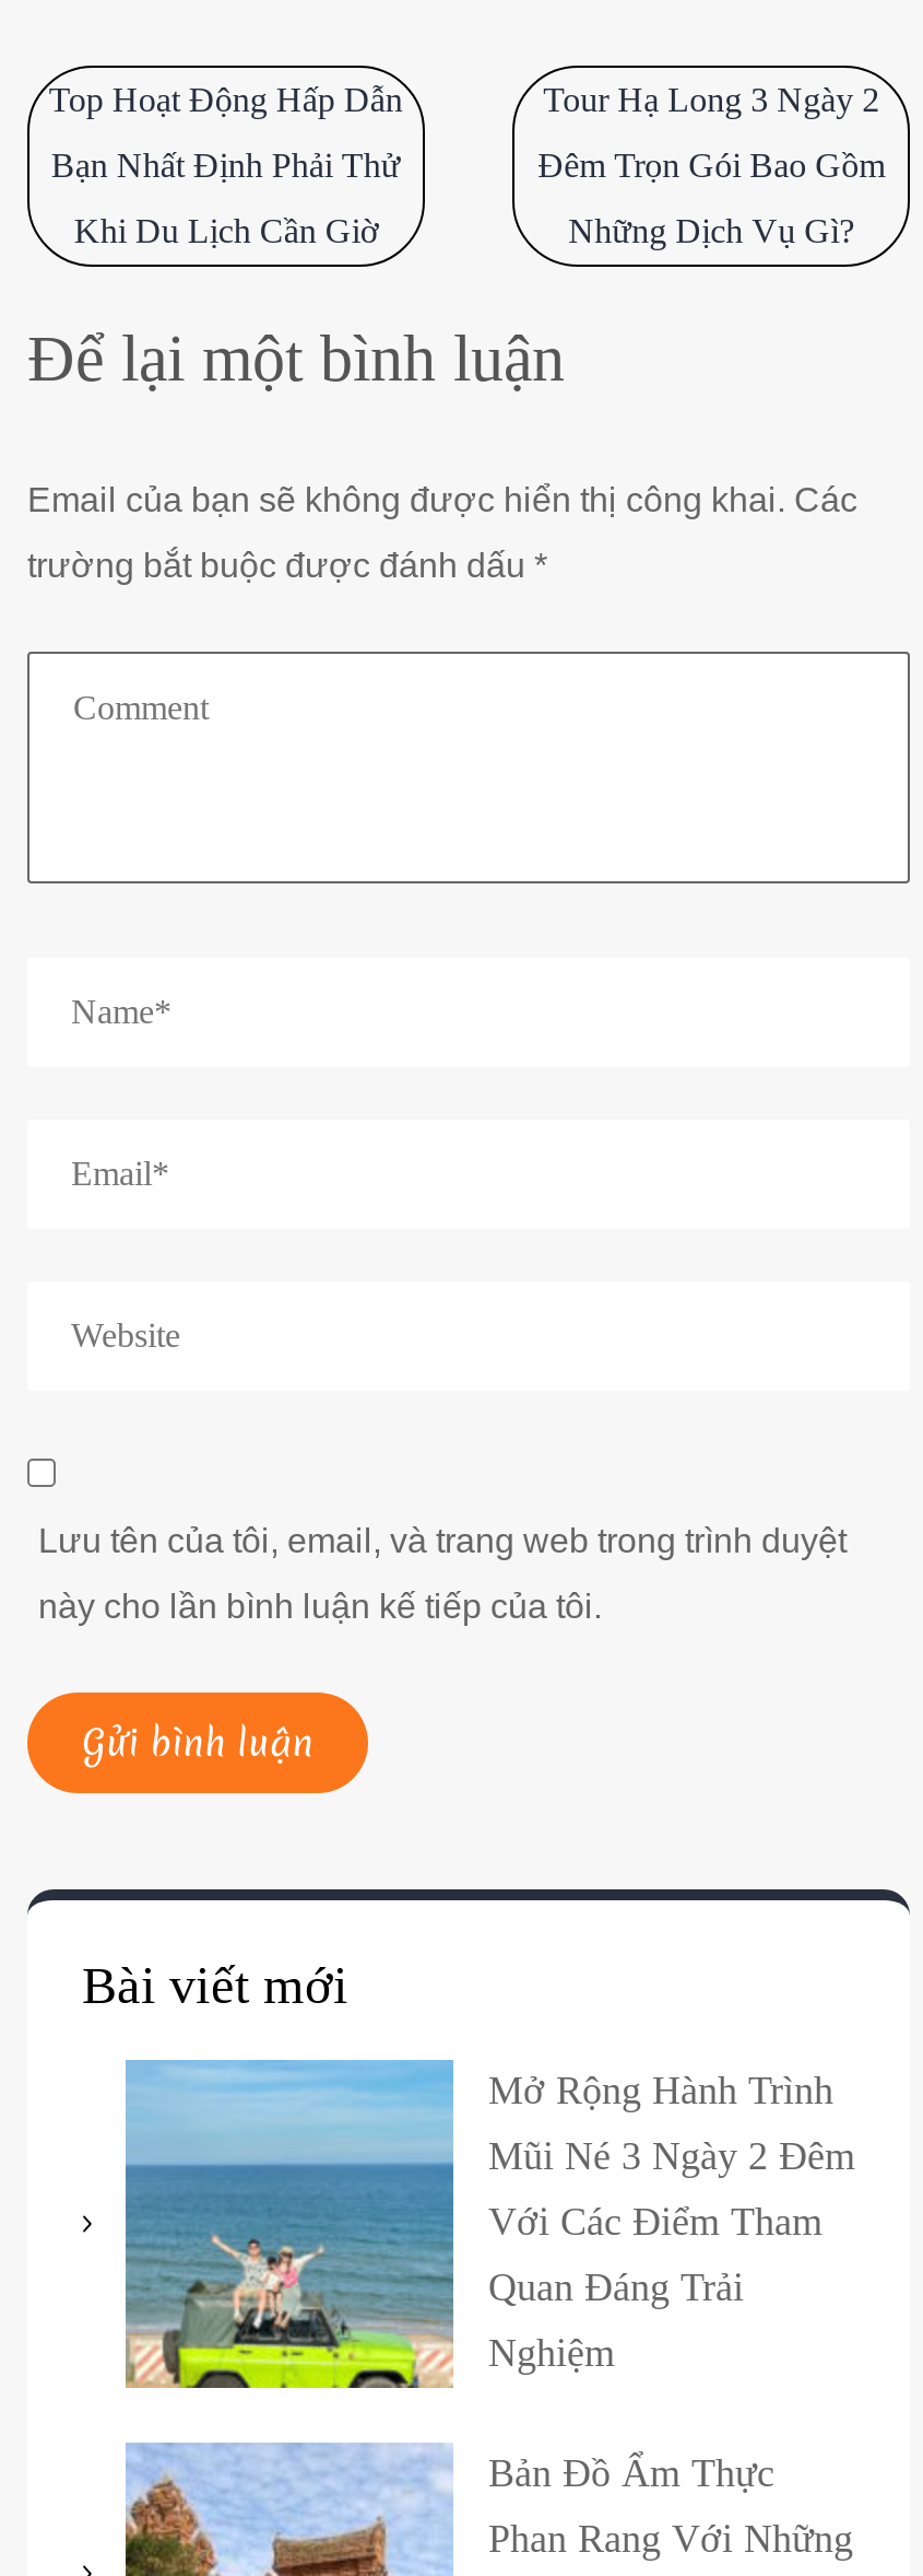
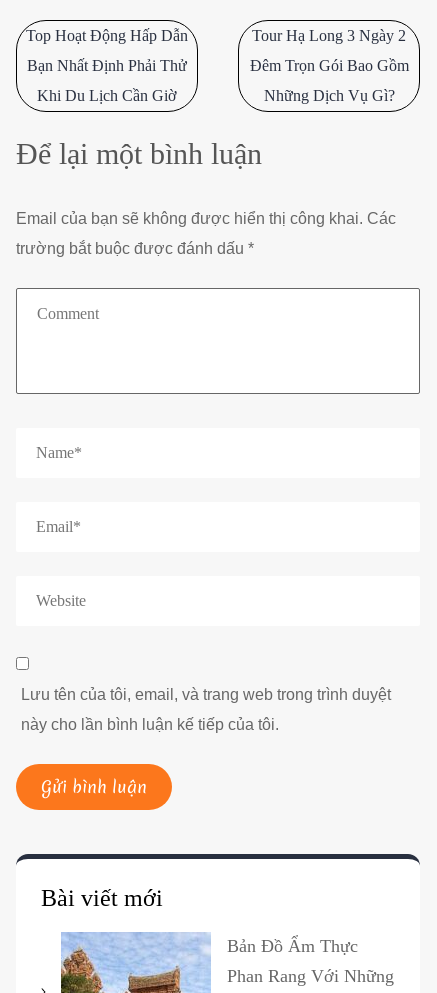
[123,2060,855,2390] [image] | Mở Rộng Hành Trình | Mũi Né 3 Ngày 2 Đêm | Với Các Điểm Tham | Quan Đáng Trải | Nghiệm -> none

